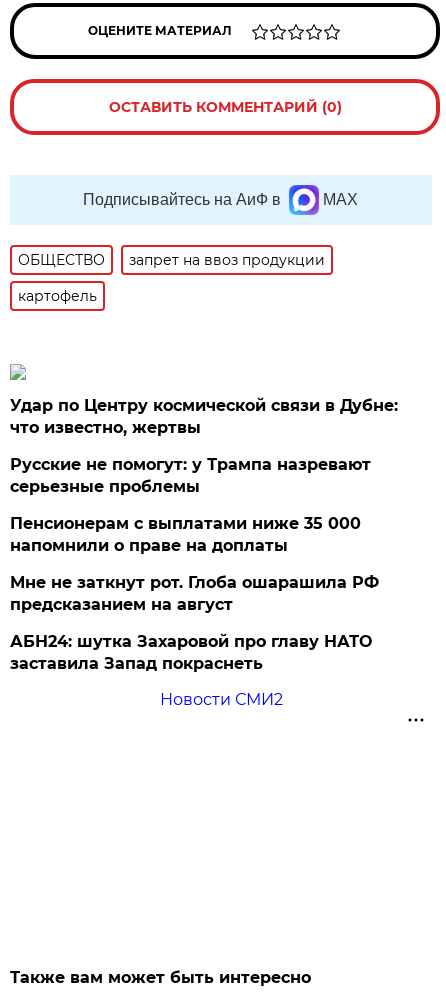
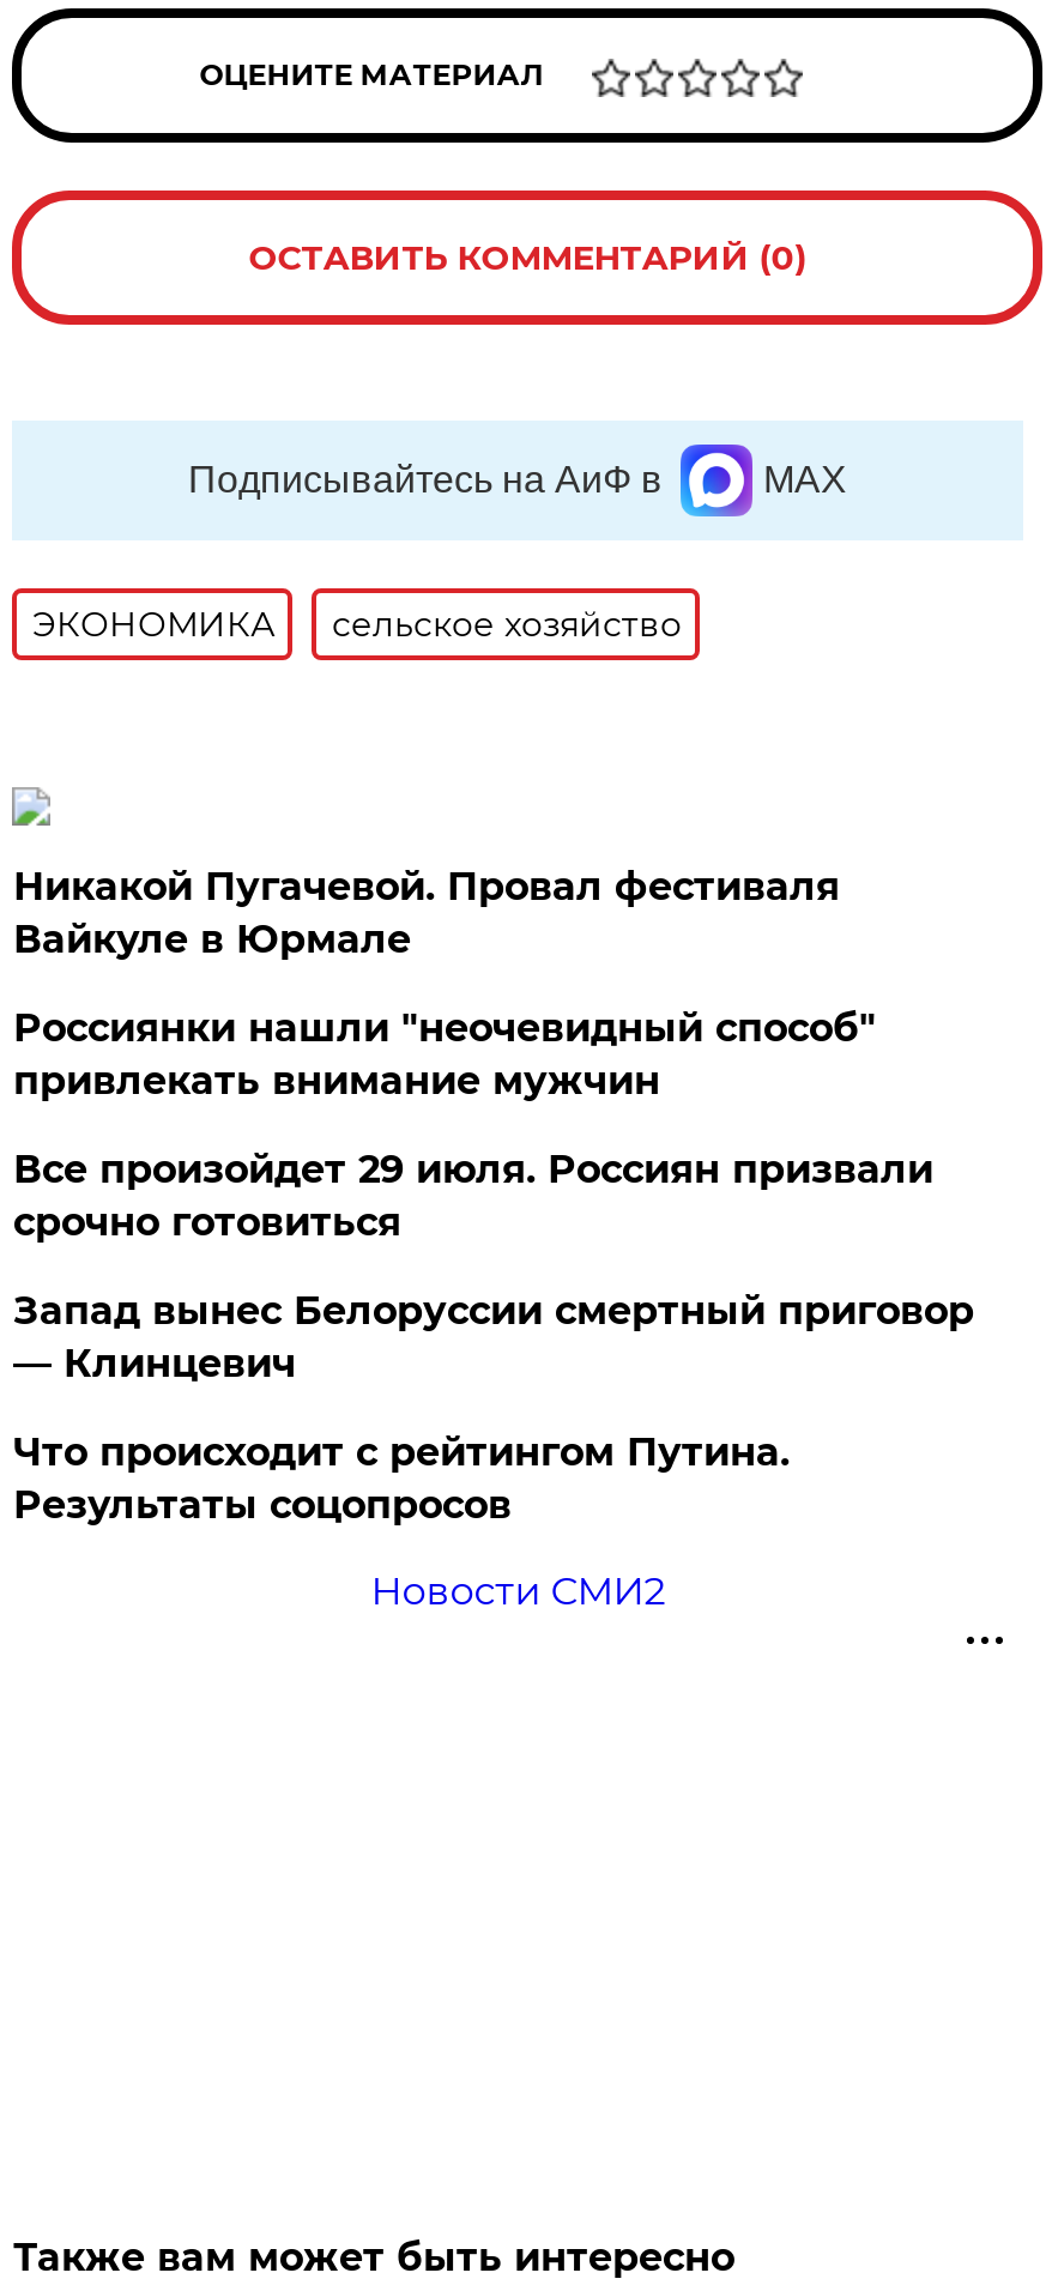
[18,251,325,305] ОБЩЕСТВО | запрет на ввоз продукции | картофель -> [32,603,682,646] ЭКОНОМИКА | сельское хозяйство
[10,396,398,673] Удар по Центру космической связи в Дубне: | что известно, жертвы | Русские не помогут: у Трампа назревают | серьезные проблемы | Пенсионерам с выплатами ниже 35 000 | напомнили о праве на доплаты | Мне не заткнут рот. Глоба ошарашила РФ | предсказанием на август | АБН24: шутка Захаровой про главу НАТО | заставила Запад покраснеть -> [13,864,974,1528] Никакой Пугачевой. Провал фестиваля | Вайкуле в Юрмале | Россиянки нашли "неочевидный способ" | привлекать внимание мужчин | Все произойдет 29 июля. Россиян призвали | срочно готовиться | Запад вынес Белоруссии смертный приговор | — Клинцевич | Что происходит с рейтингом Путина. | Результаты соцопросов

